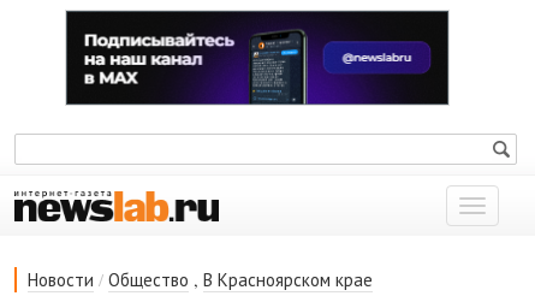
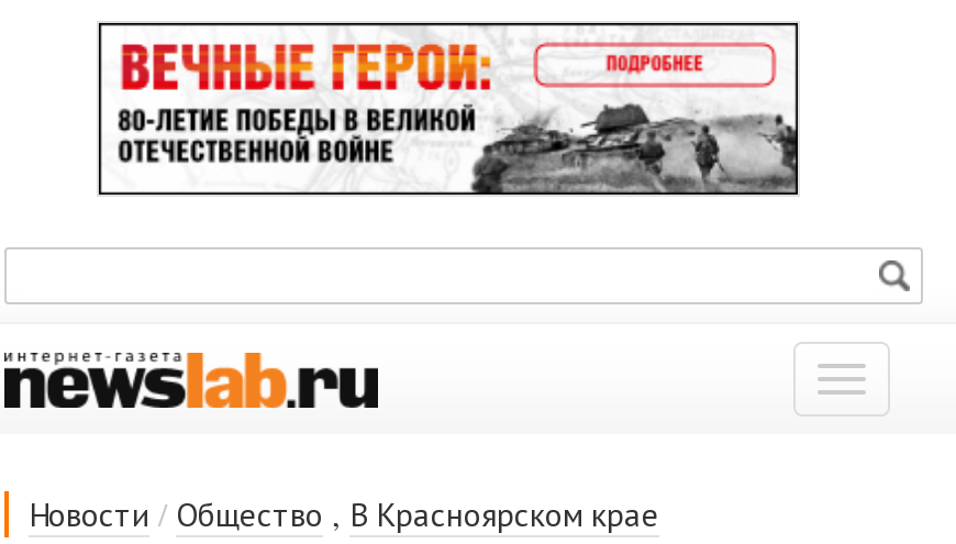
[66,11,448,105] [image] -> [99,23,798,197] [image]

